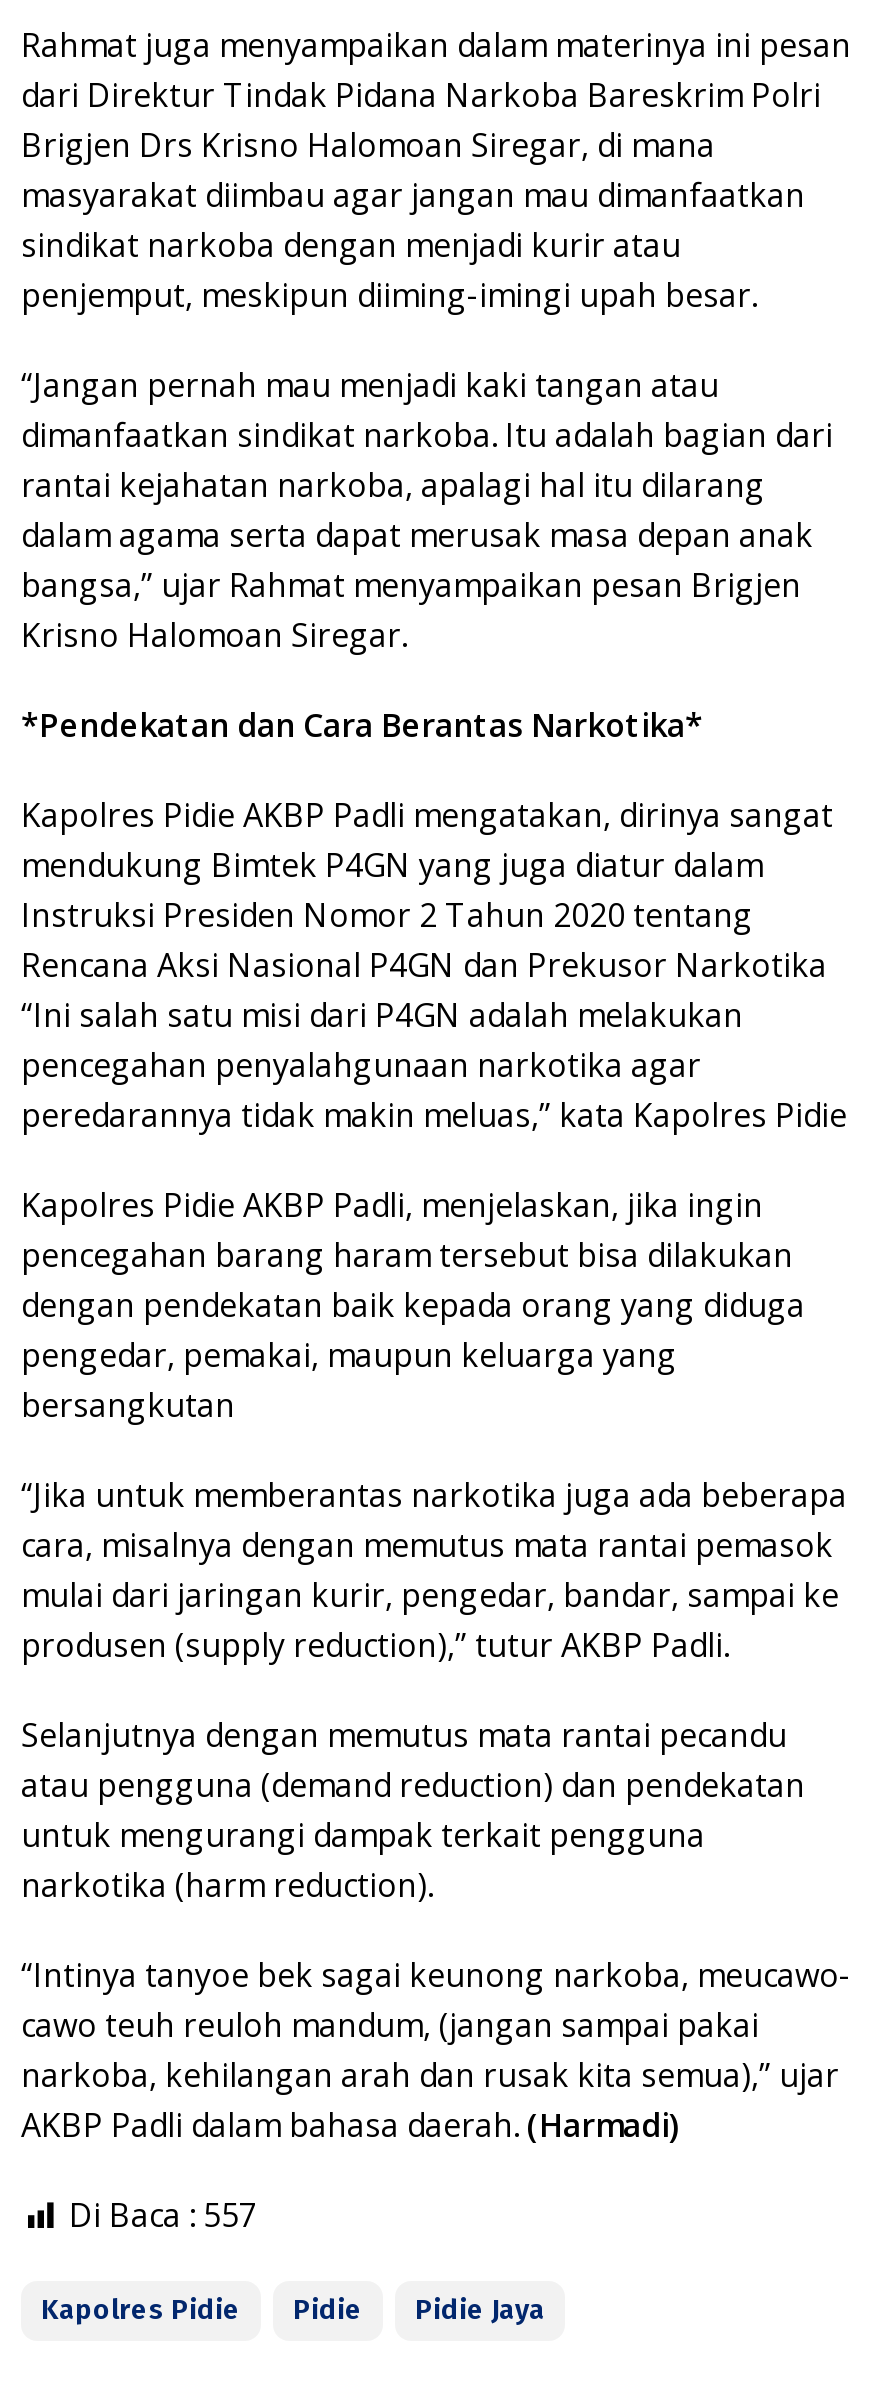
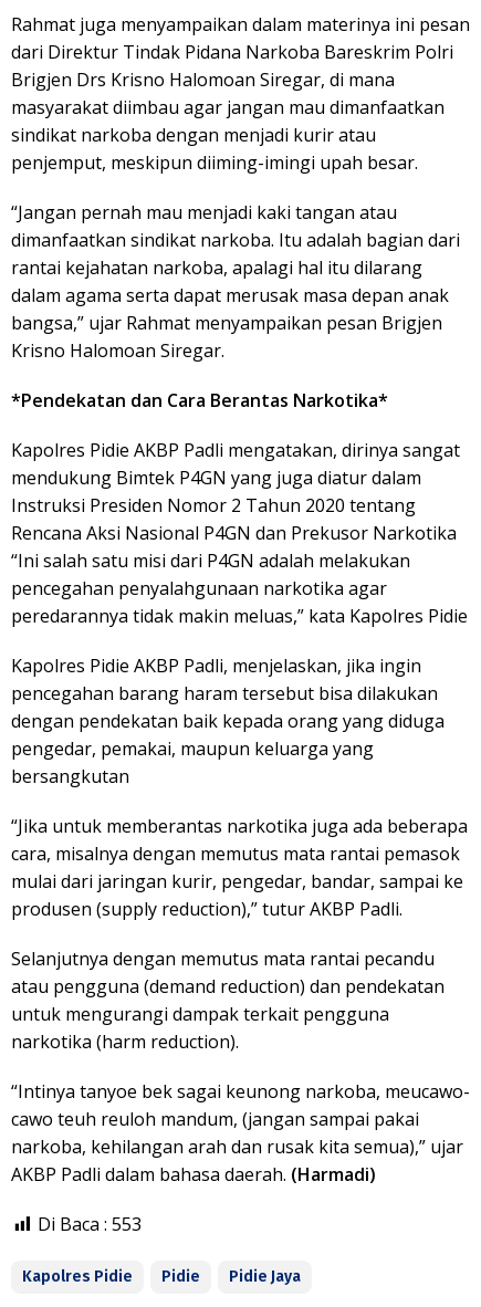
[69,2193,257,2237] Di Baca : 557 -> [38,1212,142,1236] Di Baca : 553

